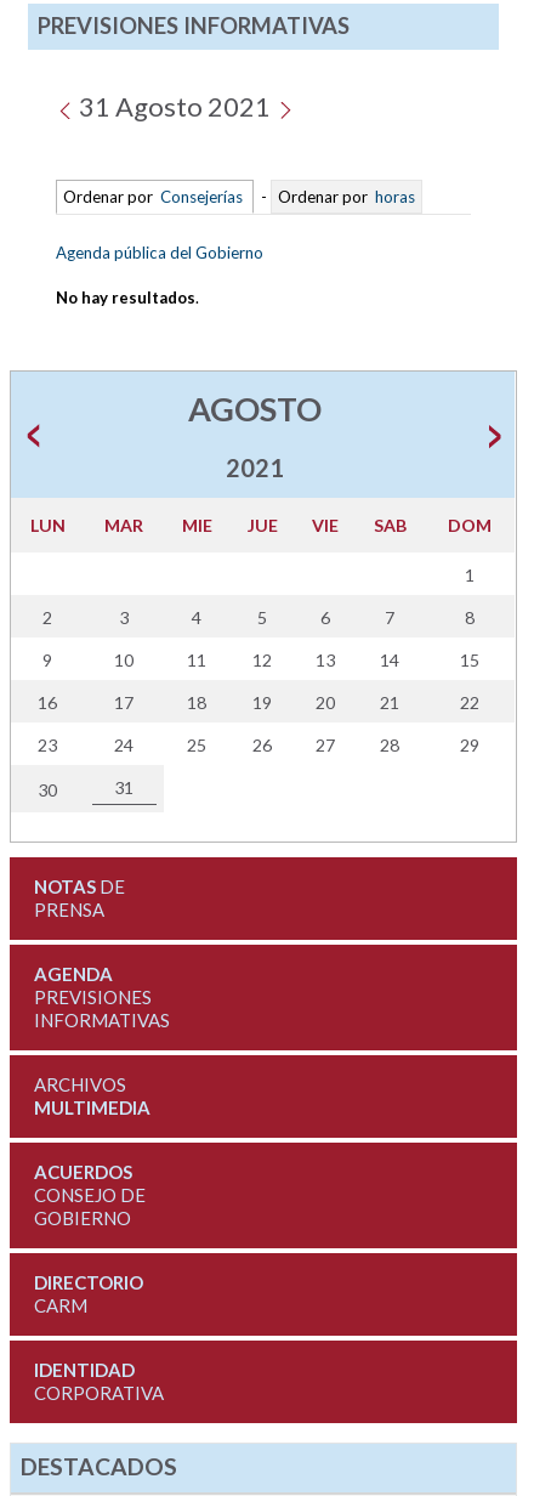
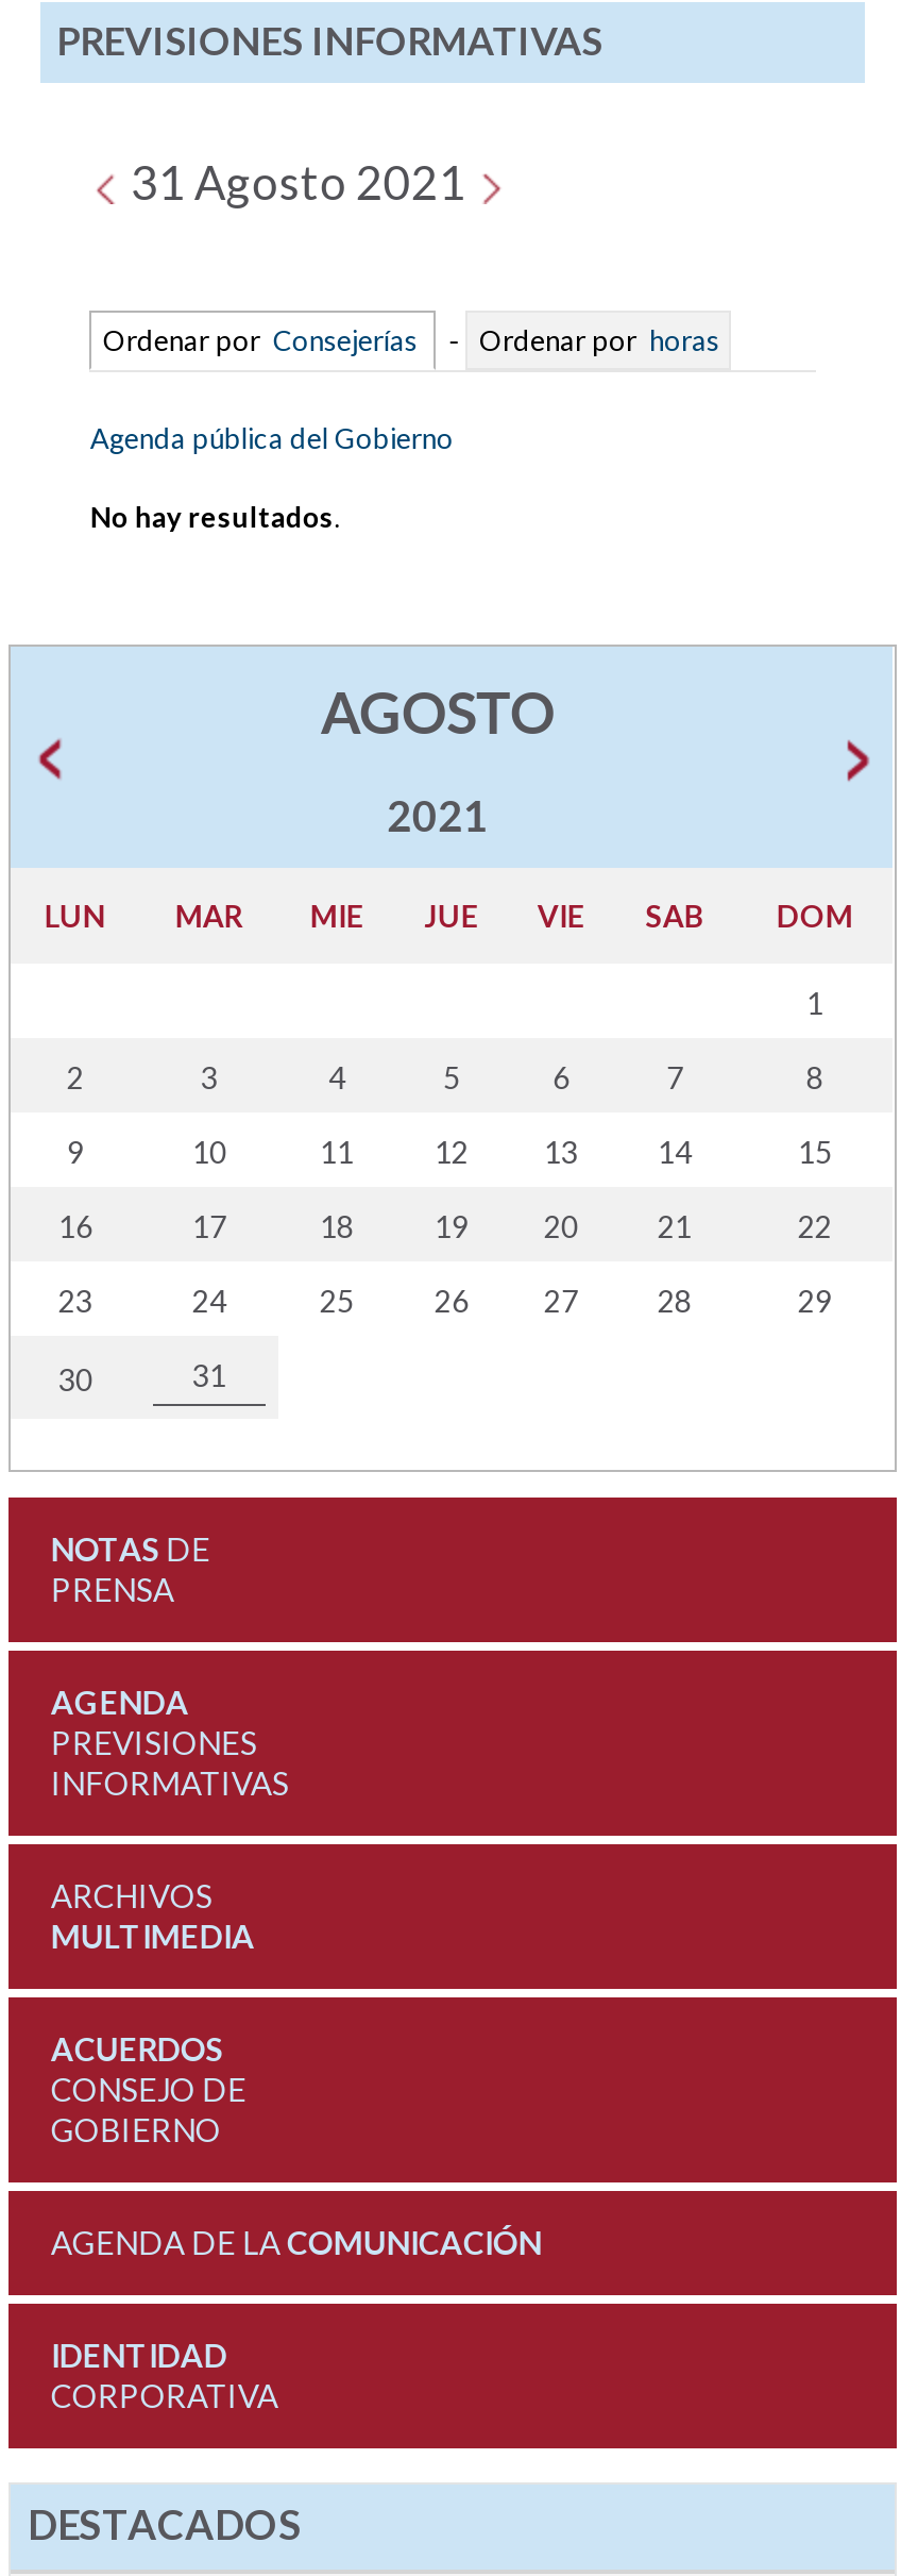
[34,1272,143,1317] DIRECTORIO | CARM -> [51,2223,541,2262] AGENDA DE LA COMUNICACIÓN

